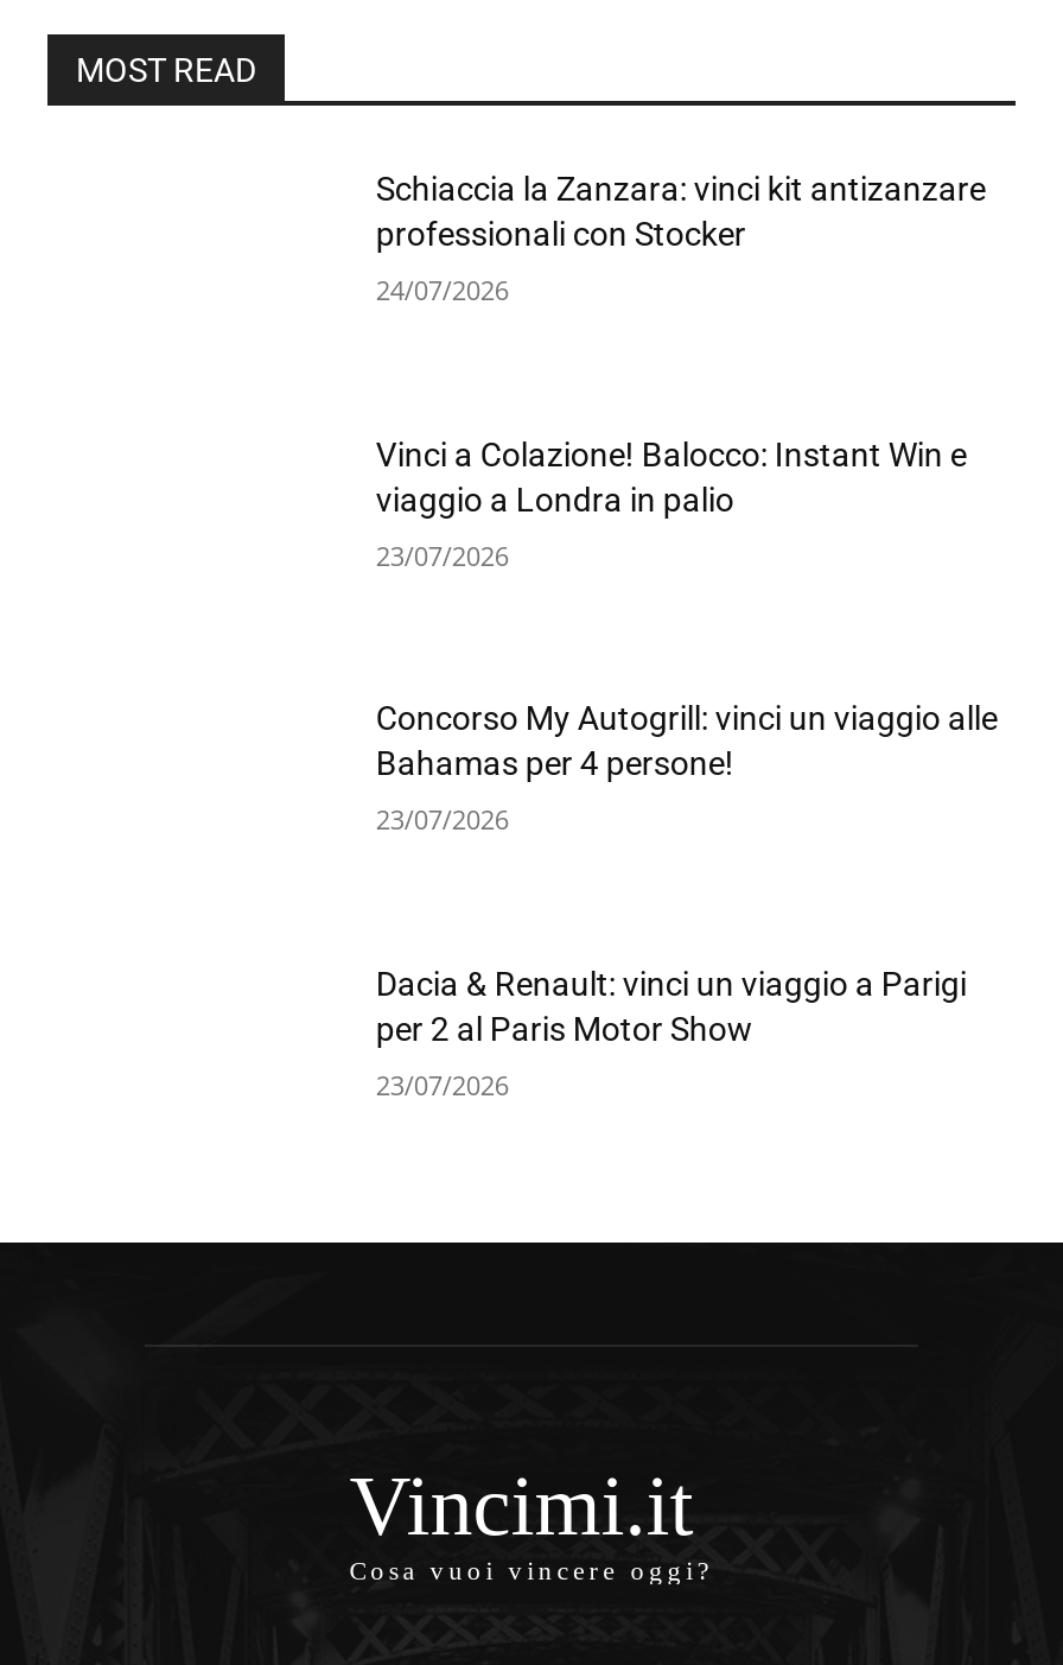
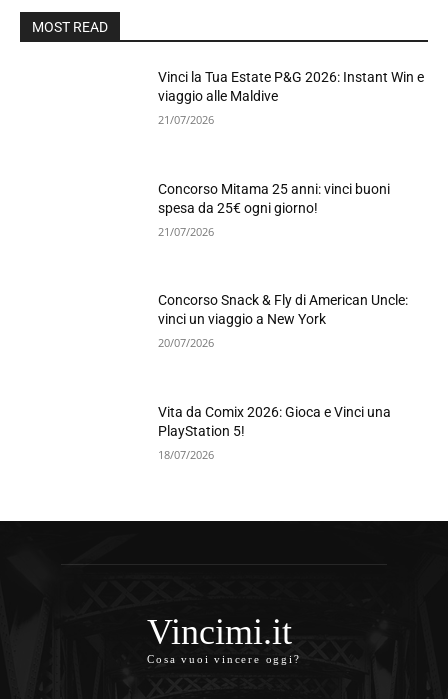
[376,170,986,253] Schiaccia la Zanzara: vinci kit antizanzare | professionali con Stocker -> [158,69,424,104] Vinci la Tua Estate P&G 2026: Instant Win e | viaggio alle Maldive
[376,272,509,307] 24/07/2026 -> [158,112,214,127] 21/07/2026
[376,435,967,518] Vinci a Colazione! Balocco: Instant Win e | viaggio a Londra in palio -> [158,181,390,216] Concorso Mitama 25 anni: vinci buoni | spesa da 25€ ogni giorno!
[376,537,509,572] 23/07/2026 -> [158,224,214,239] 21/07/2026
[376,700,998,783] Concorso My Autogrill: vinci un viaggio alle | Bahamas per 4 persone! -> [158,292,408,327] Concorso Snack & Fly di American Uncle: | vinci un viaggio a New York
[376,802,509,837] 23/07/2026 -> [158,335,214,350] 20/07/2026
[376,965,967,1048] Dacia & Renault: vinci un viaggio a Parigi | per 2 al Paris Motor Show -> [158,404,391,439] Vita da Comix 2026: Gioca e Vinci una | PlayStation 5!
[376,1067,509,1102] 23/07/2026 -> [158,447,214,462] 18/07/2026

